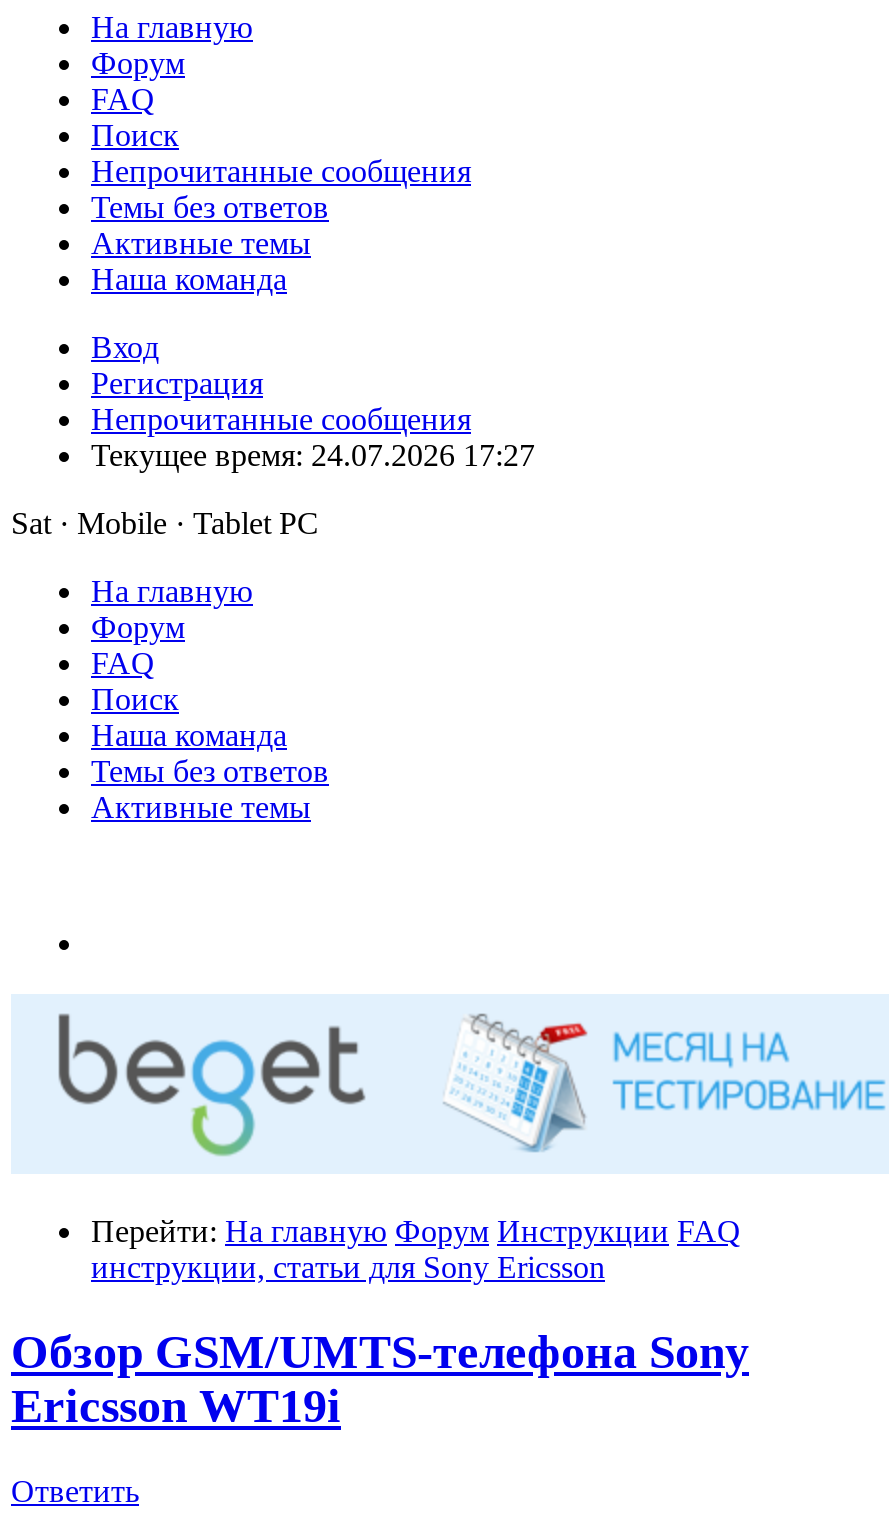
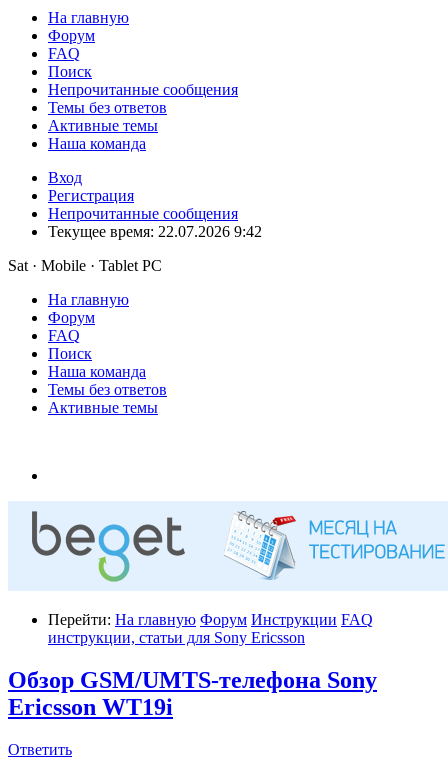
[91,438,535,472] Текущее время: 24.07.2026 17:27 -> [48,223,262,240] Текущее время: 22.07.2026 9:42

